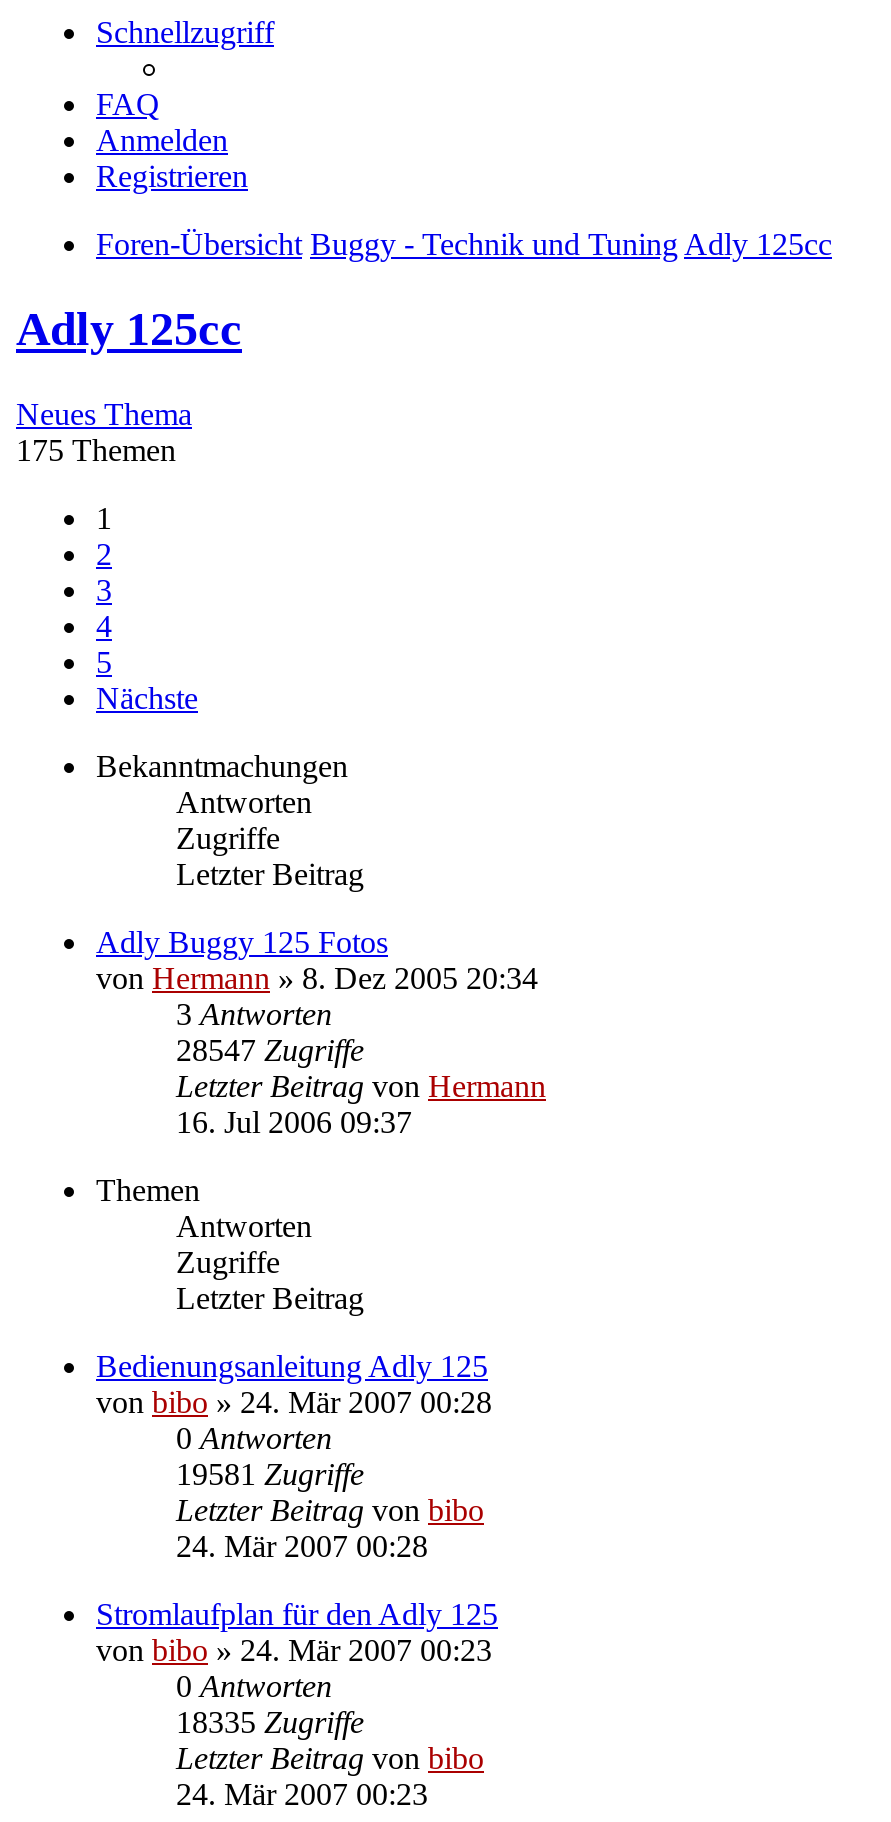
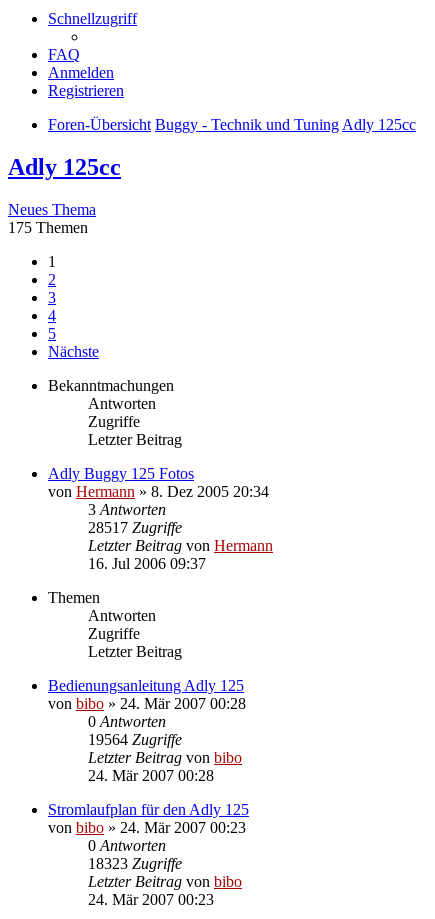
[176,1032,364,1066] 28547 Zugriffe -> [88,519,182,536] 28517 Zugriffe
[176,1456,364,1490] 19581 Zugriffe -> [88,731,182,748] 19564 Zugriffe
[176,1704,364,1738] 18335 Zugriffe -> [88,855,182,872] 18323 Zugriffe

